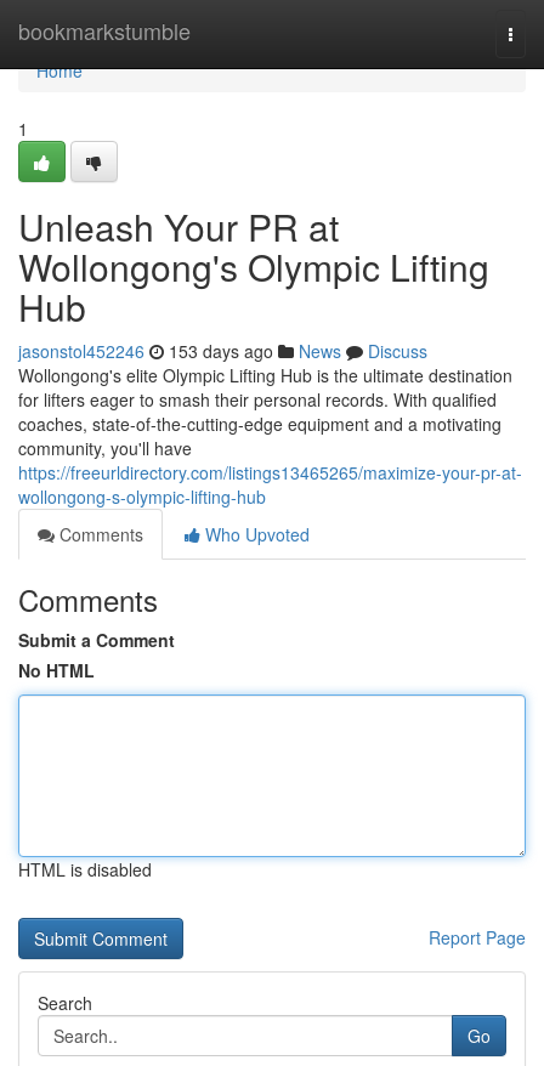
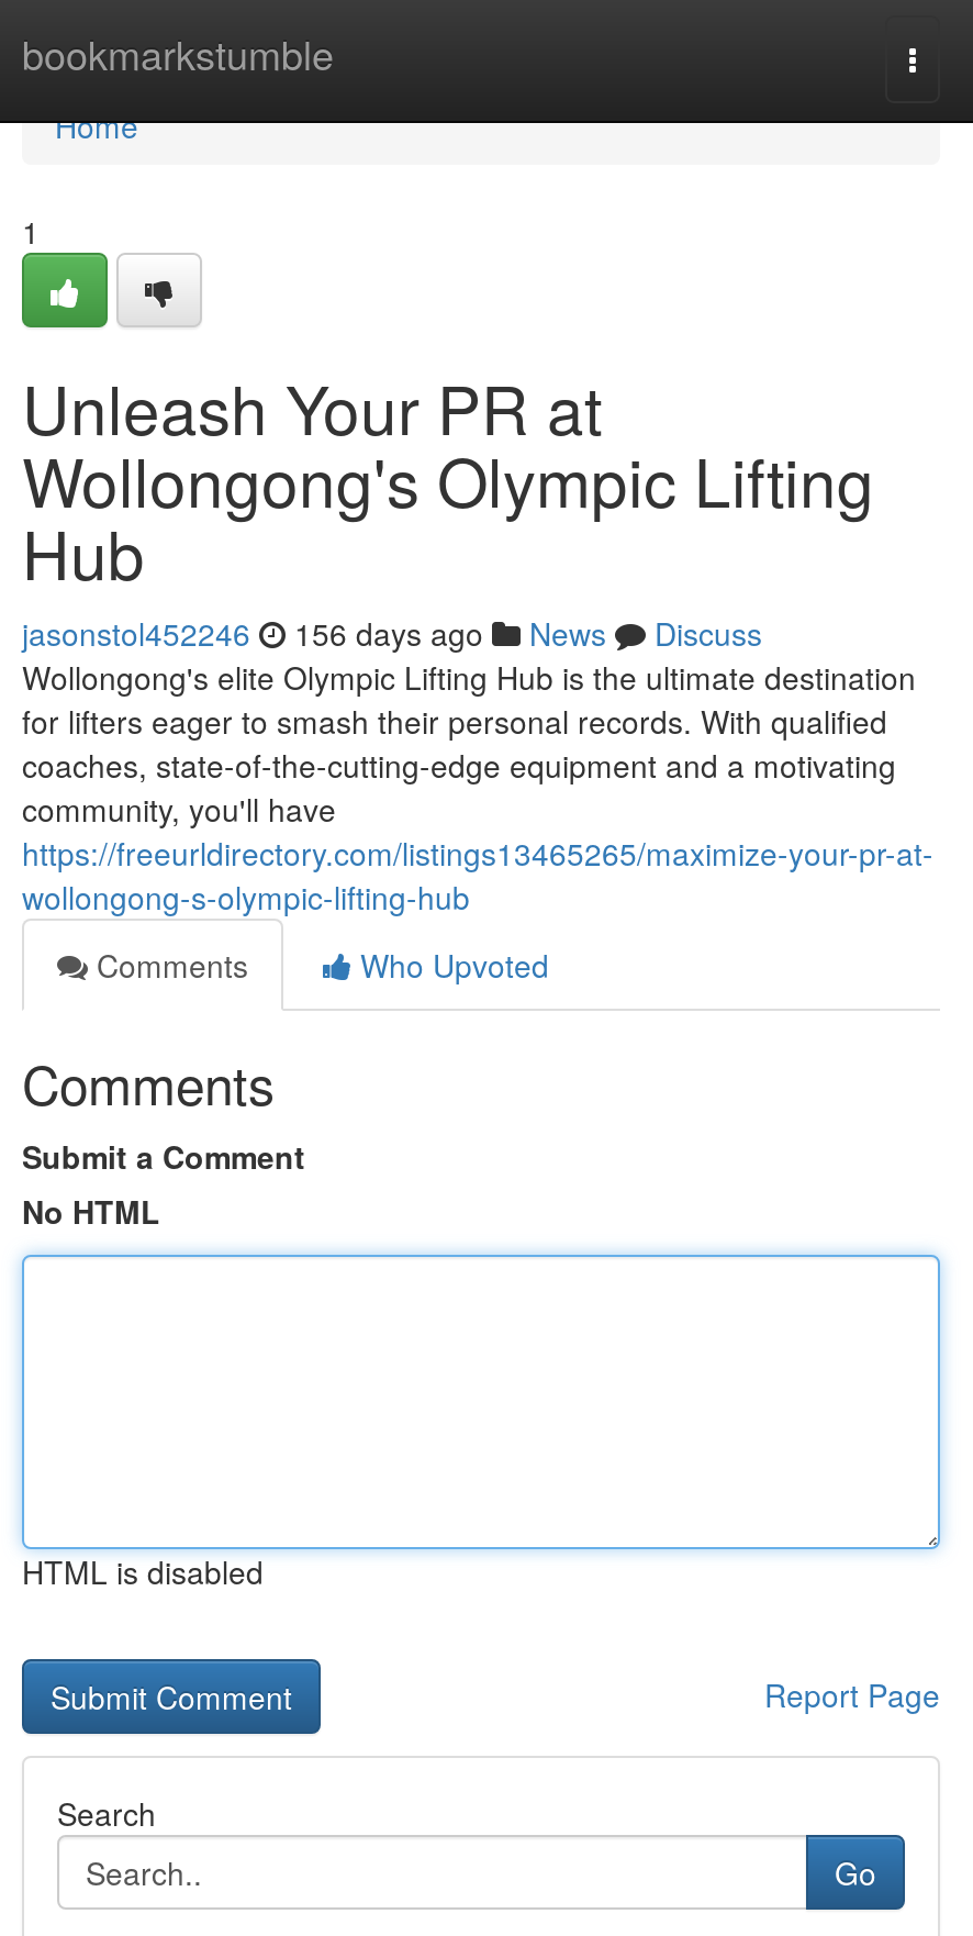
[18,339,427,363] jasonstol452246 153 days ago News Discuss -> [22,611,762,655] jasonstol452246 156 days ago News Discuss

